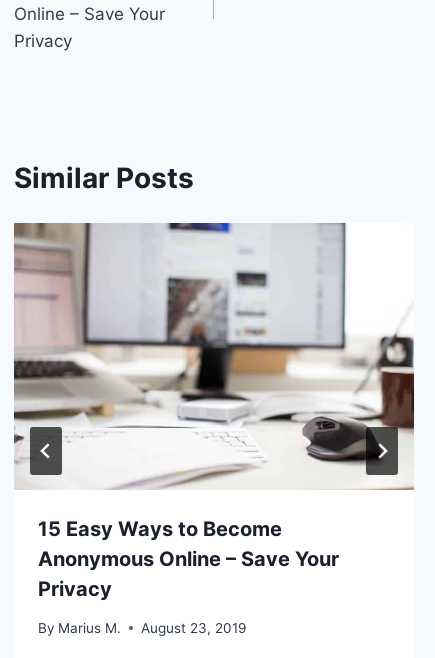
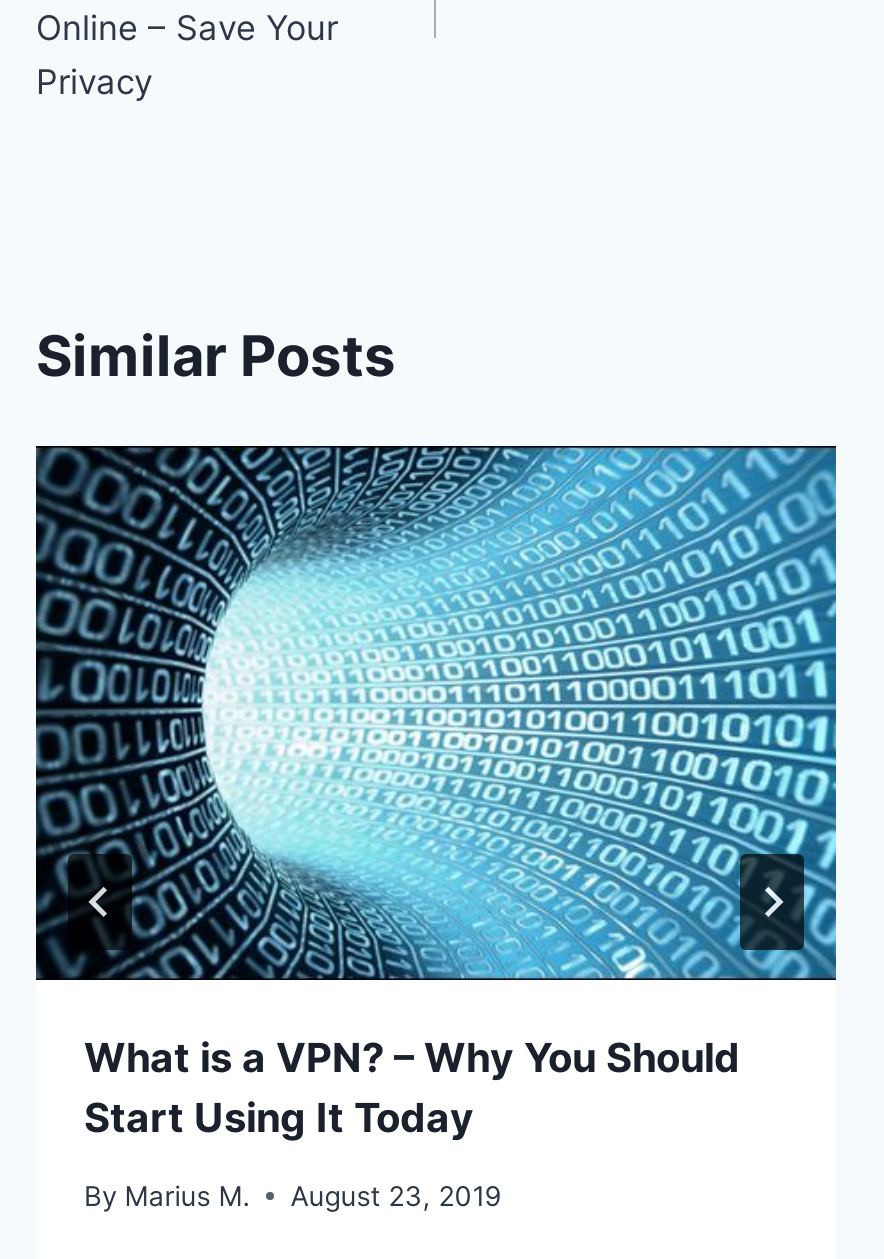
[13,222,415,601] [image] | 15 Easy Ways to Become | Anonymous Online – Save Your | Privacy -> [34,444,838,1142] [image] | What is a VPN? – Why You Should | Start Using It Today

